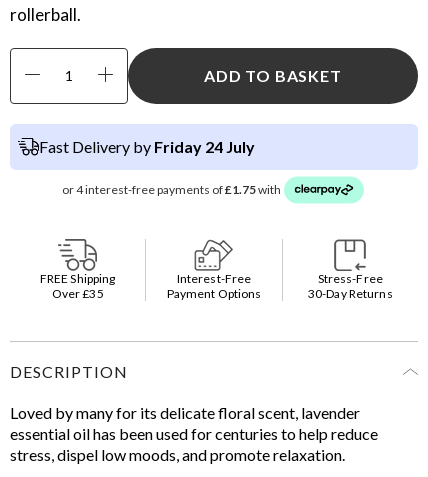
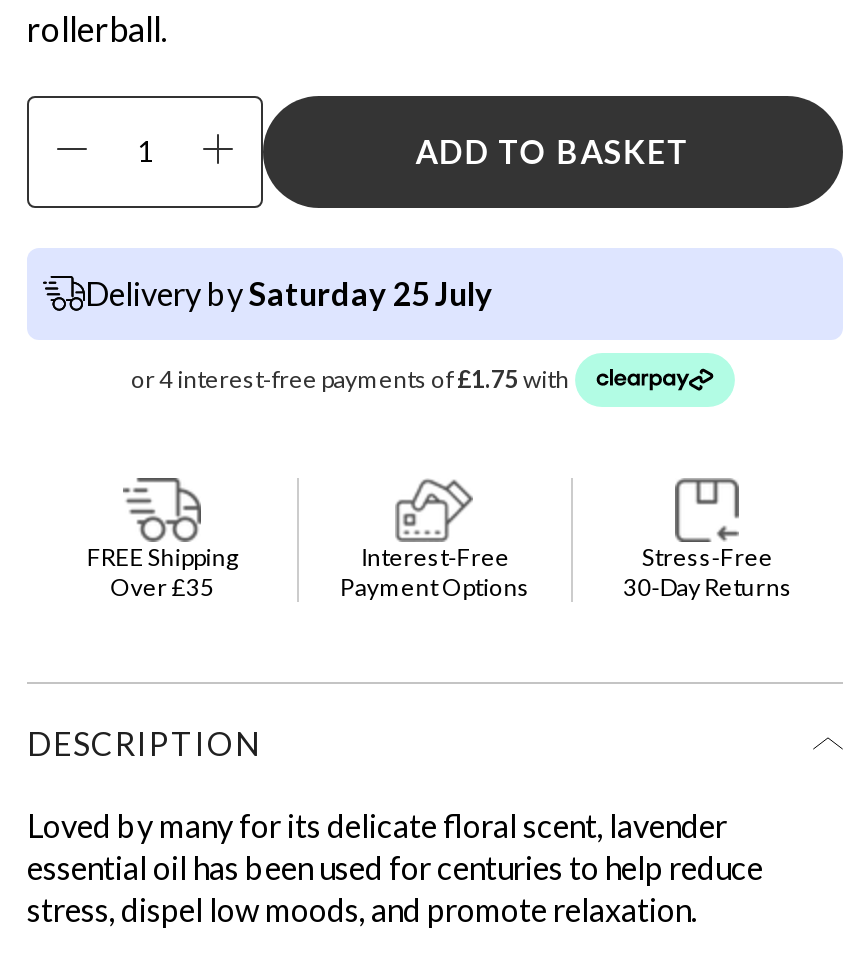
[39,137,255,156] Fast Delivery byFriday 24 July -> [85,274,493,312] Delivery bySaturday 25 July

